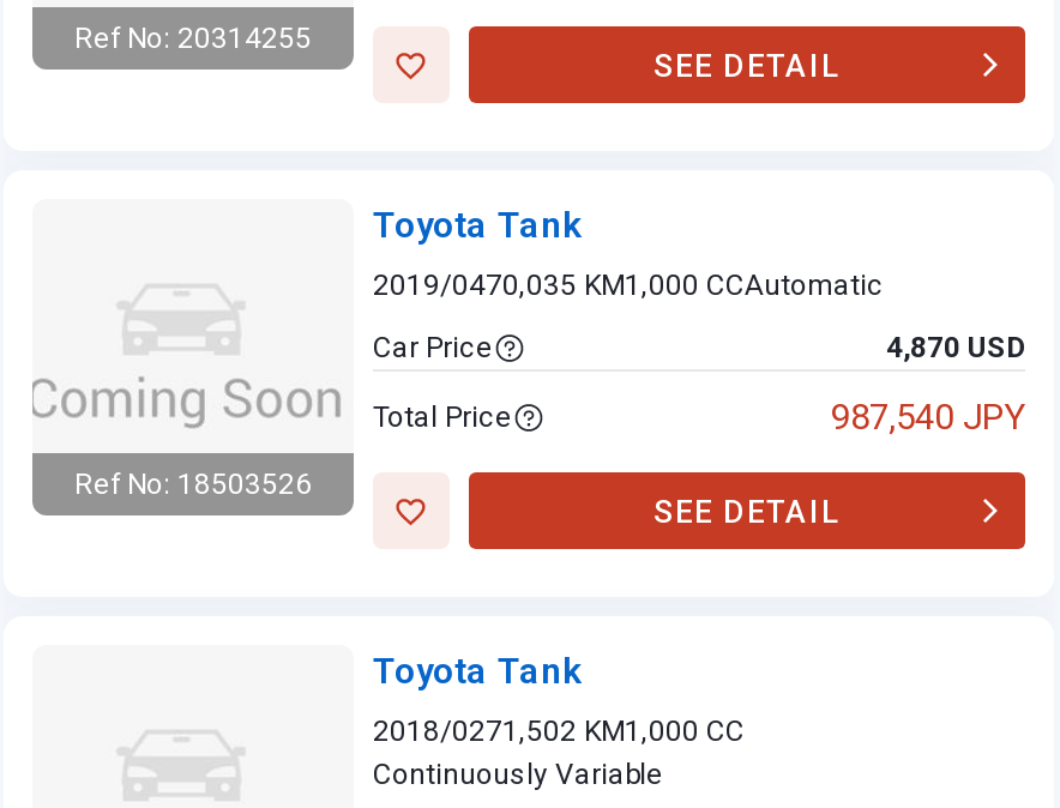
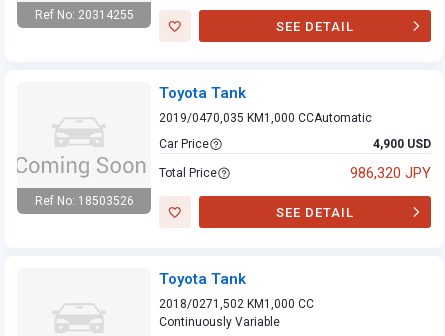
[886,331,1025,364] 4,870 USD -> [373,137,431,151] 4,900 USD
[831,396,1025,439] 987,540 JPY -> [350,164,431,182] 986,320 JPY

